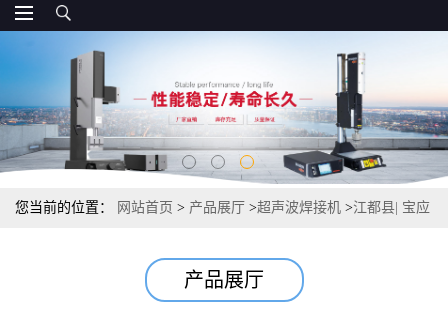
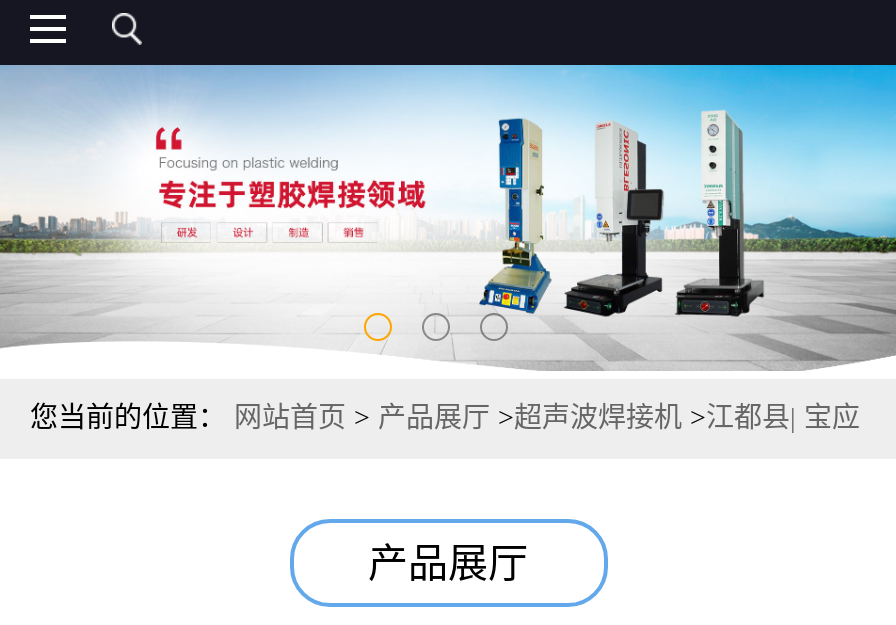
[3,30,445,182] [image] -> [6,63,890,369] [image]

